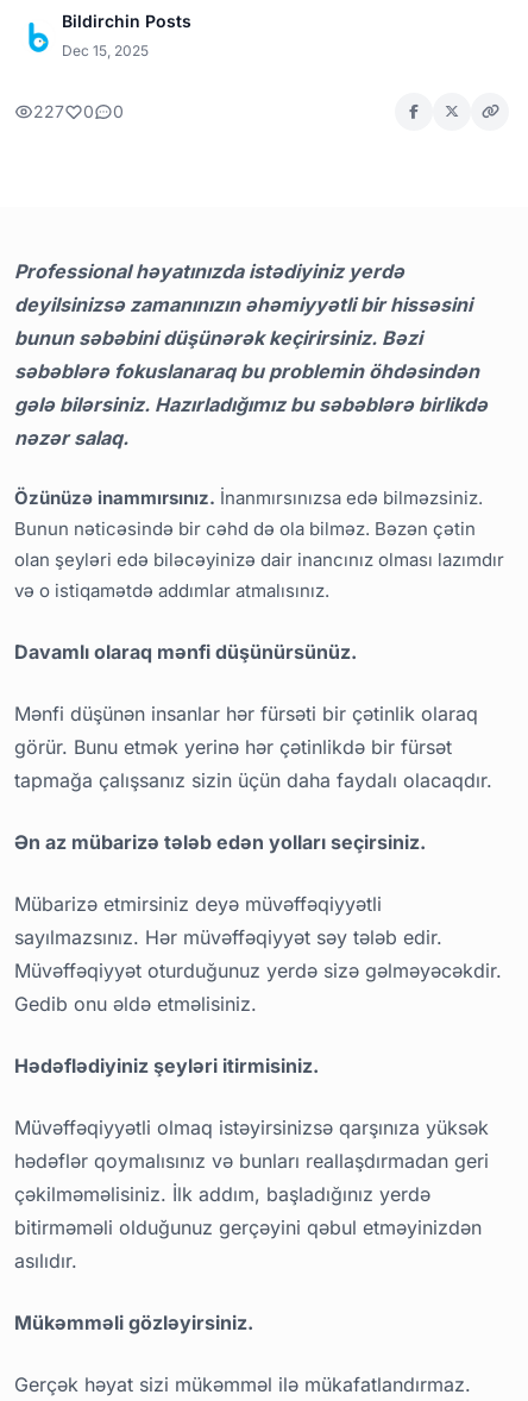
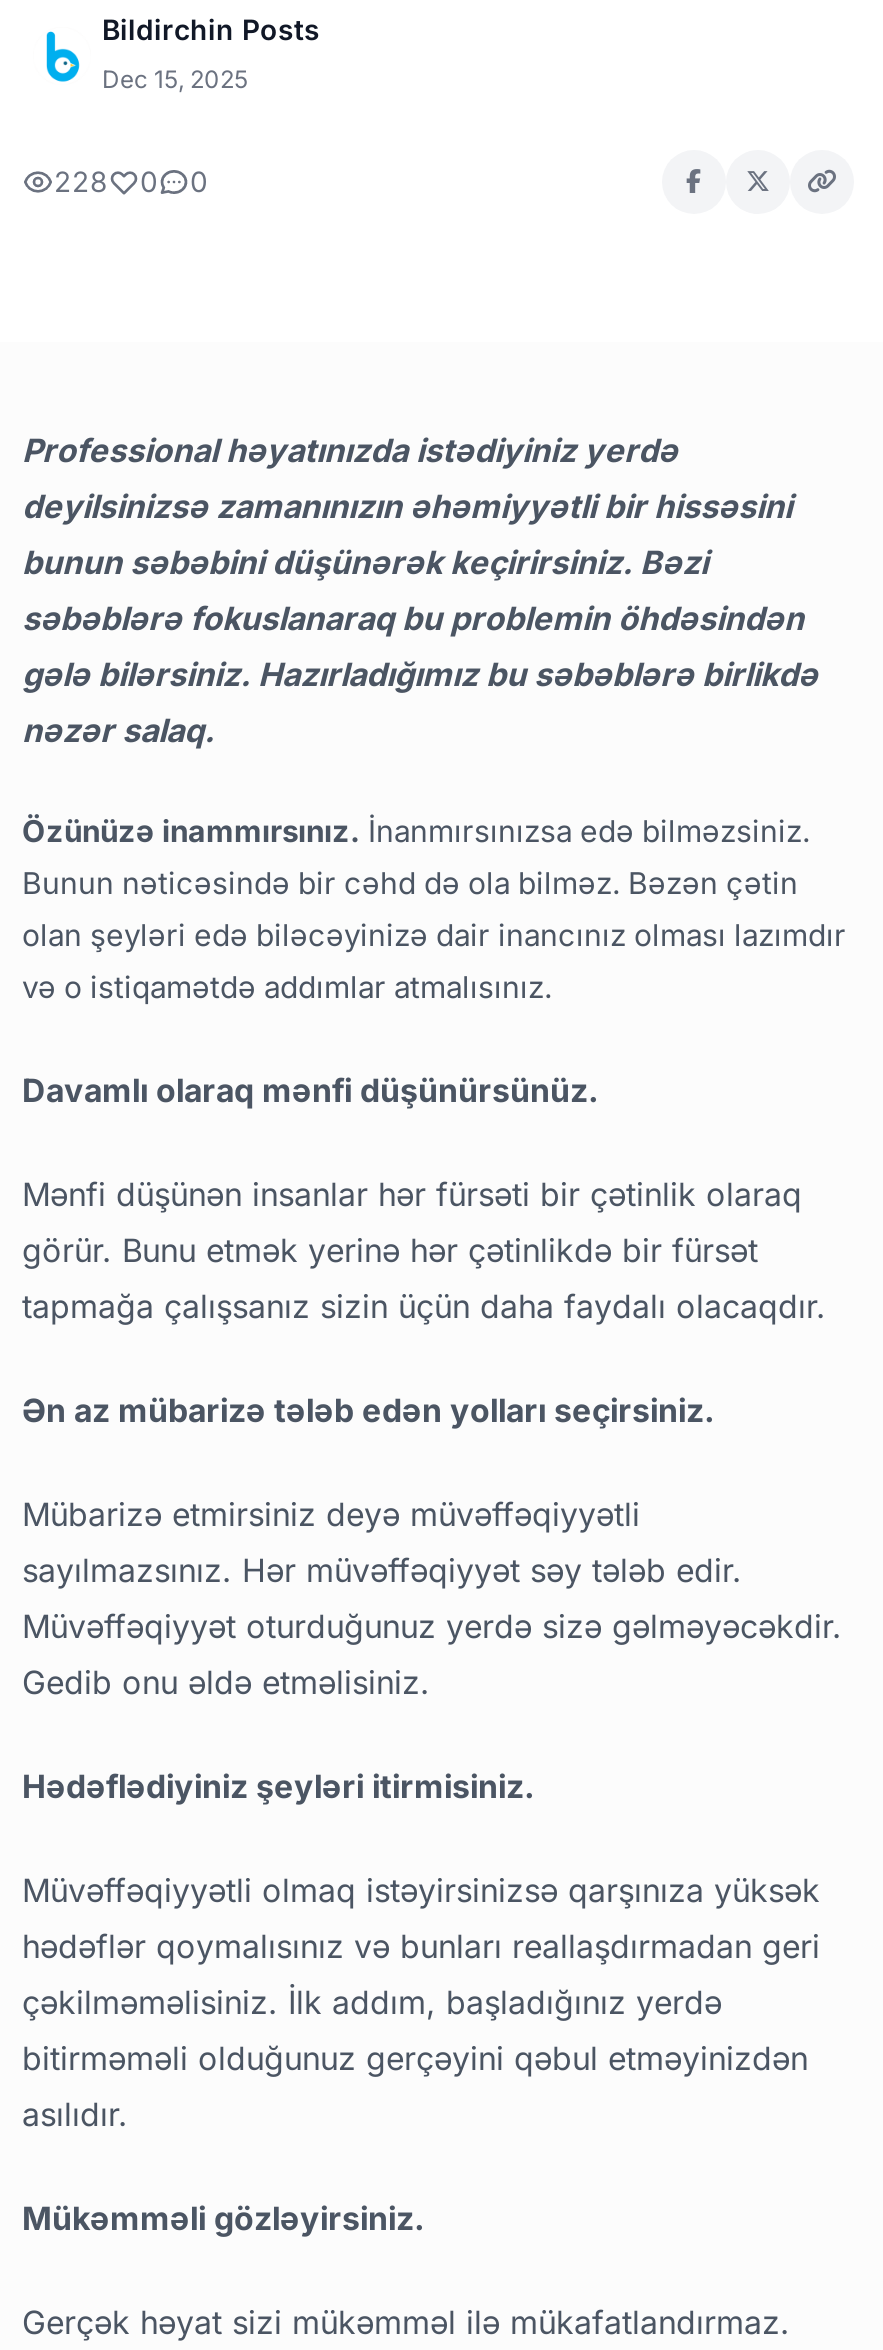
[33,101,124,121] 227 0 0 -> [54,164,208,198] 228 0 0

